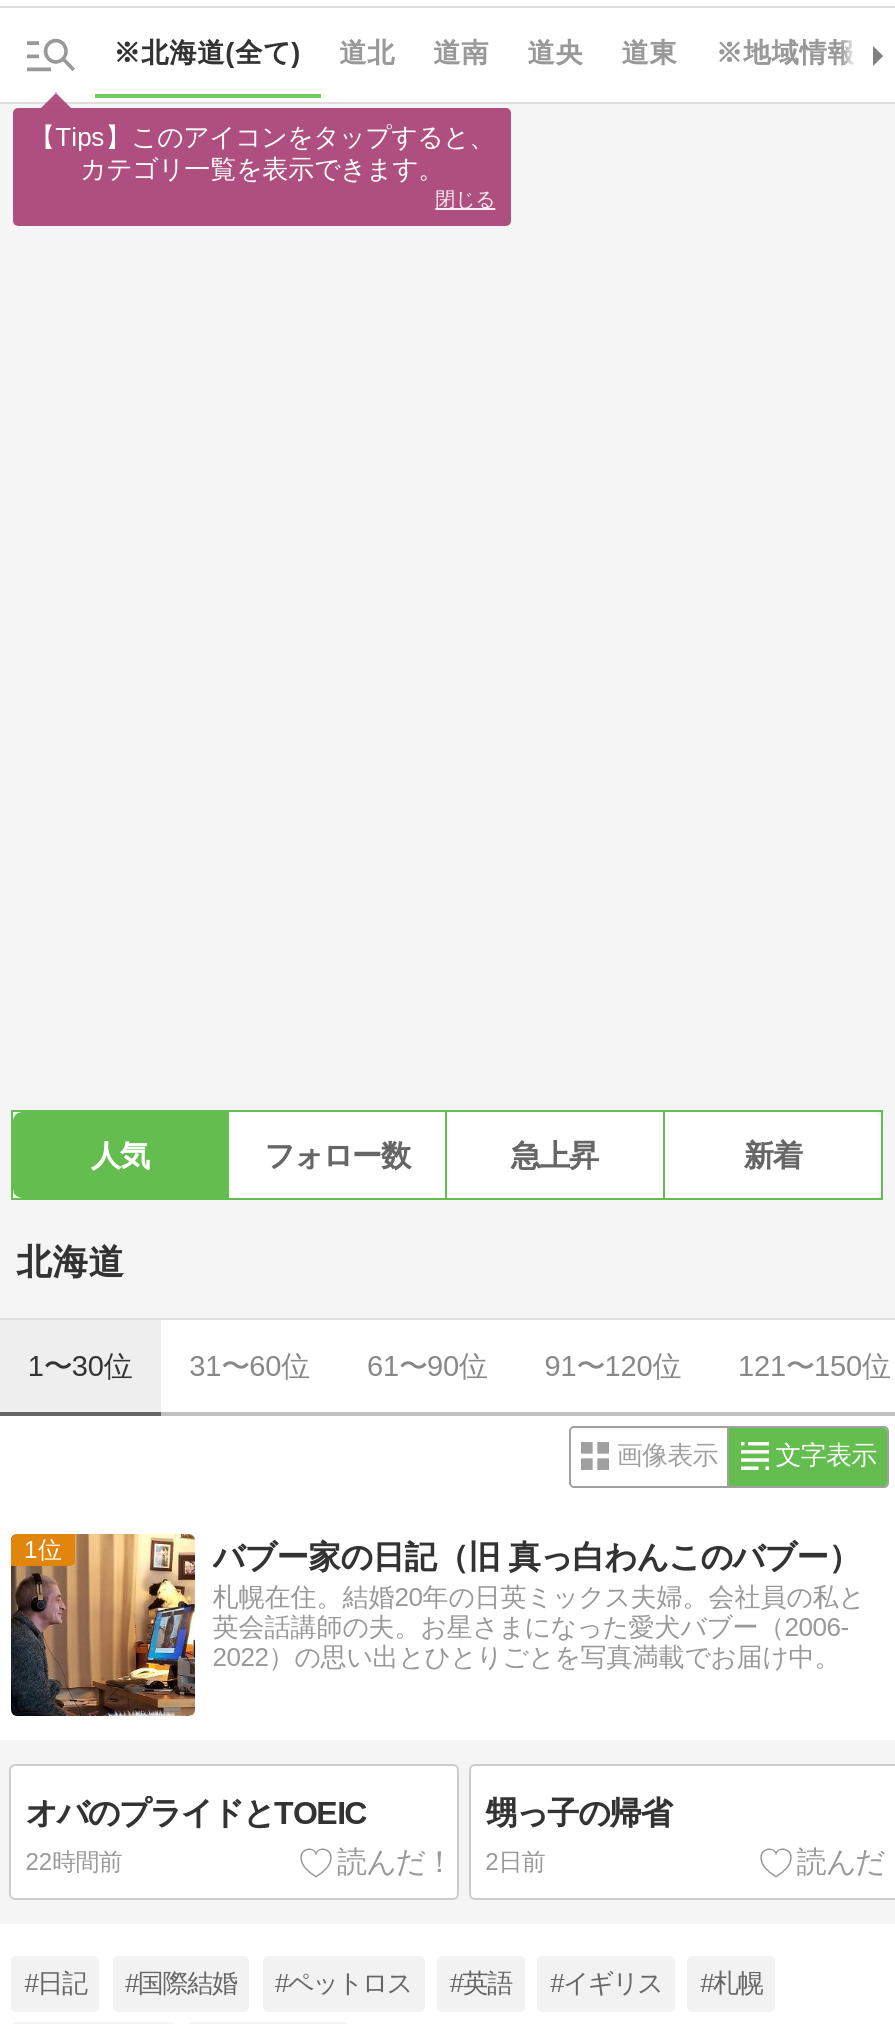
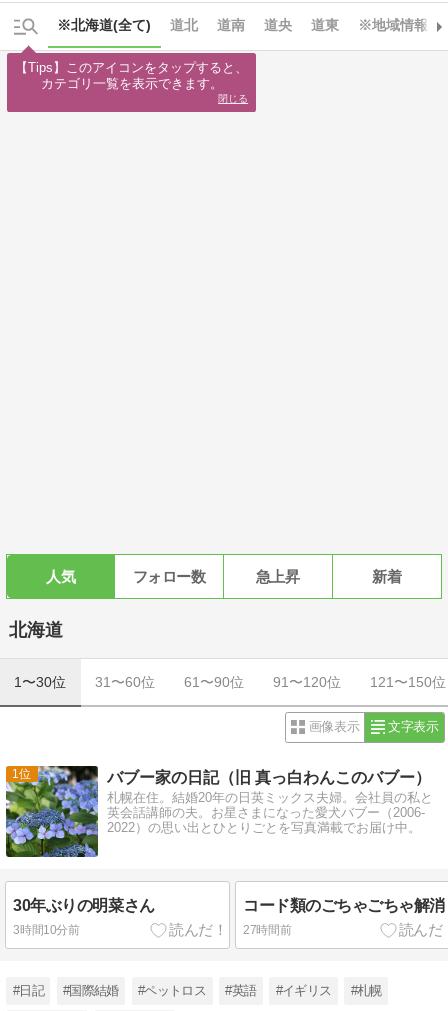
[9,1532,367,1829] [image] | オバのプライドとTOEIC -> [5,765,155,914] [image] | 30年ぶりの明菜さん
[485,1795,672,1829] 甥っ子の帰省 -> [243,897,445,914] コード類のごちゃごちゃ解消
[26,1848,122,1876] 22時間前 -> [13,923,80,937] 3時間10分前
[485,1848,545,1876] 2日前 -> [243,923,291,937] 27時間前

